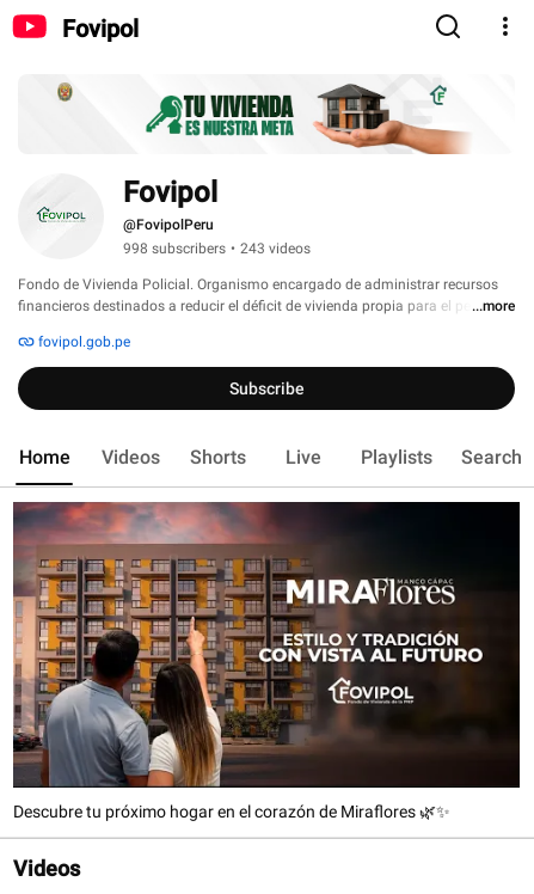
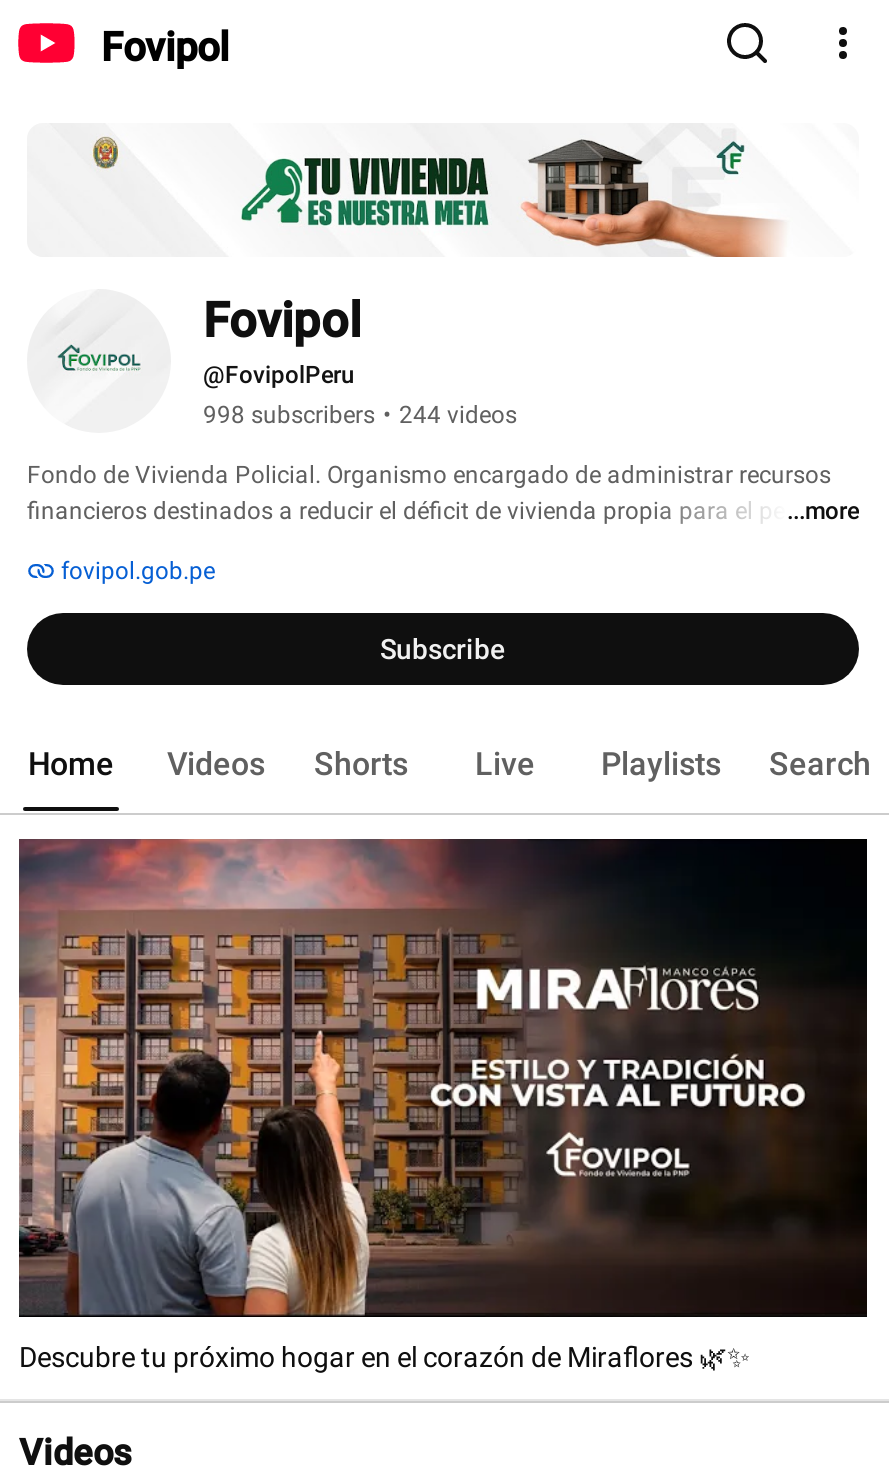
[123,240,311,257] 998 subscribers • 243 videos -> [203,401,517,429] 998 subscribers • 244 videos

